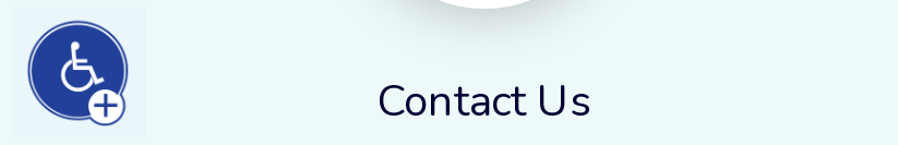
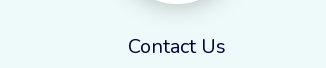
[26,17,131,129] [image] -> none

